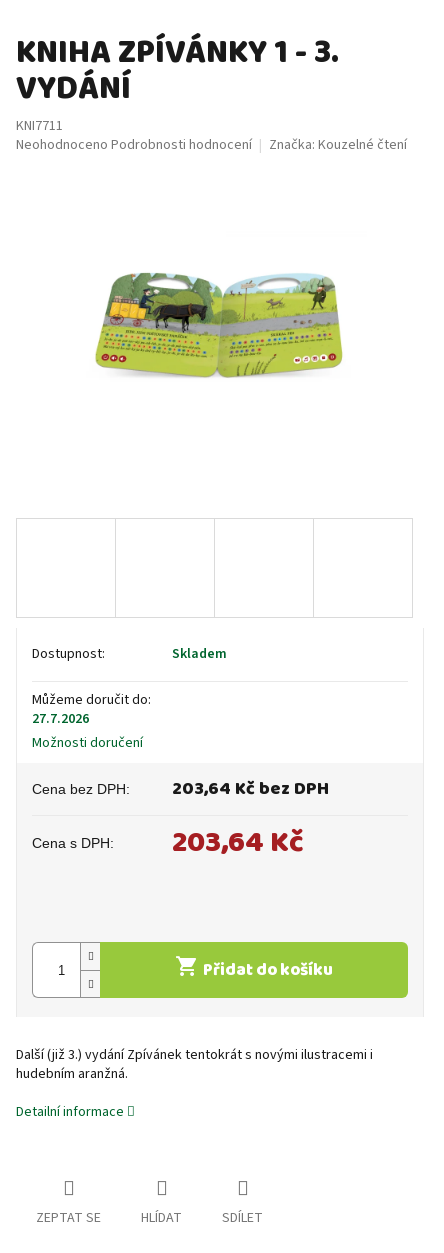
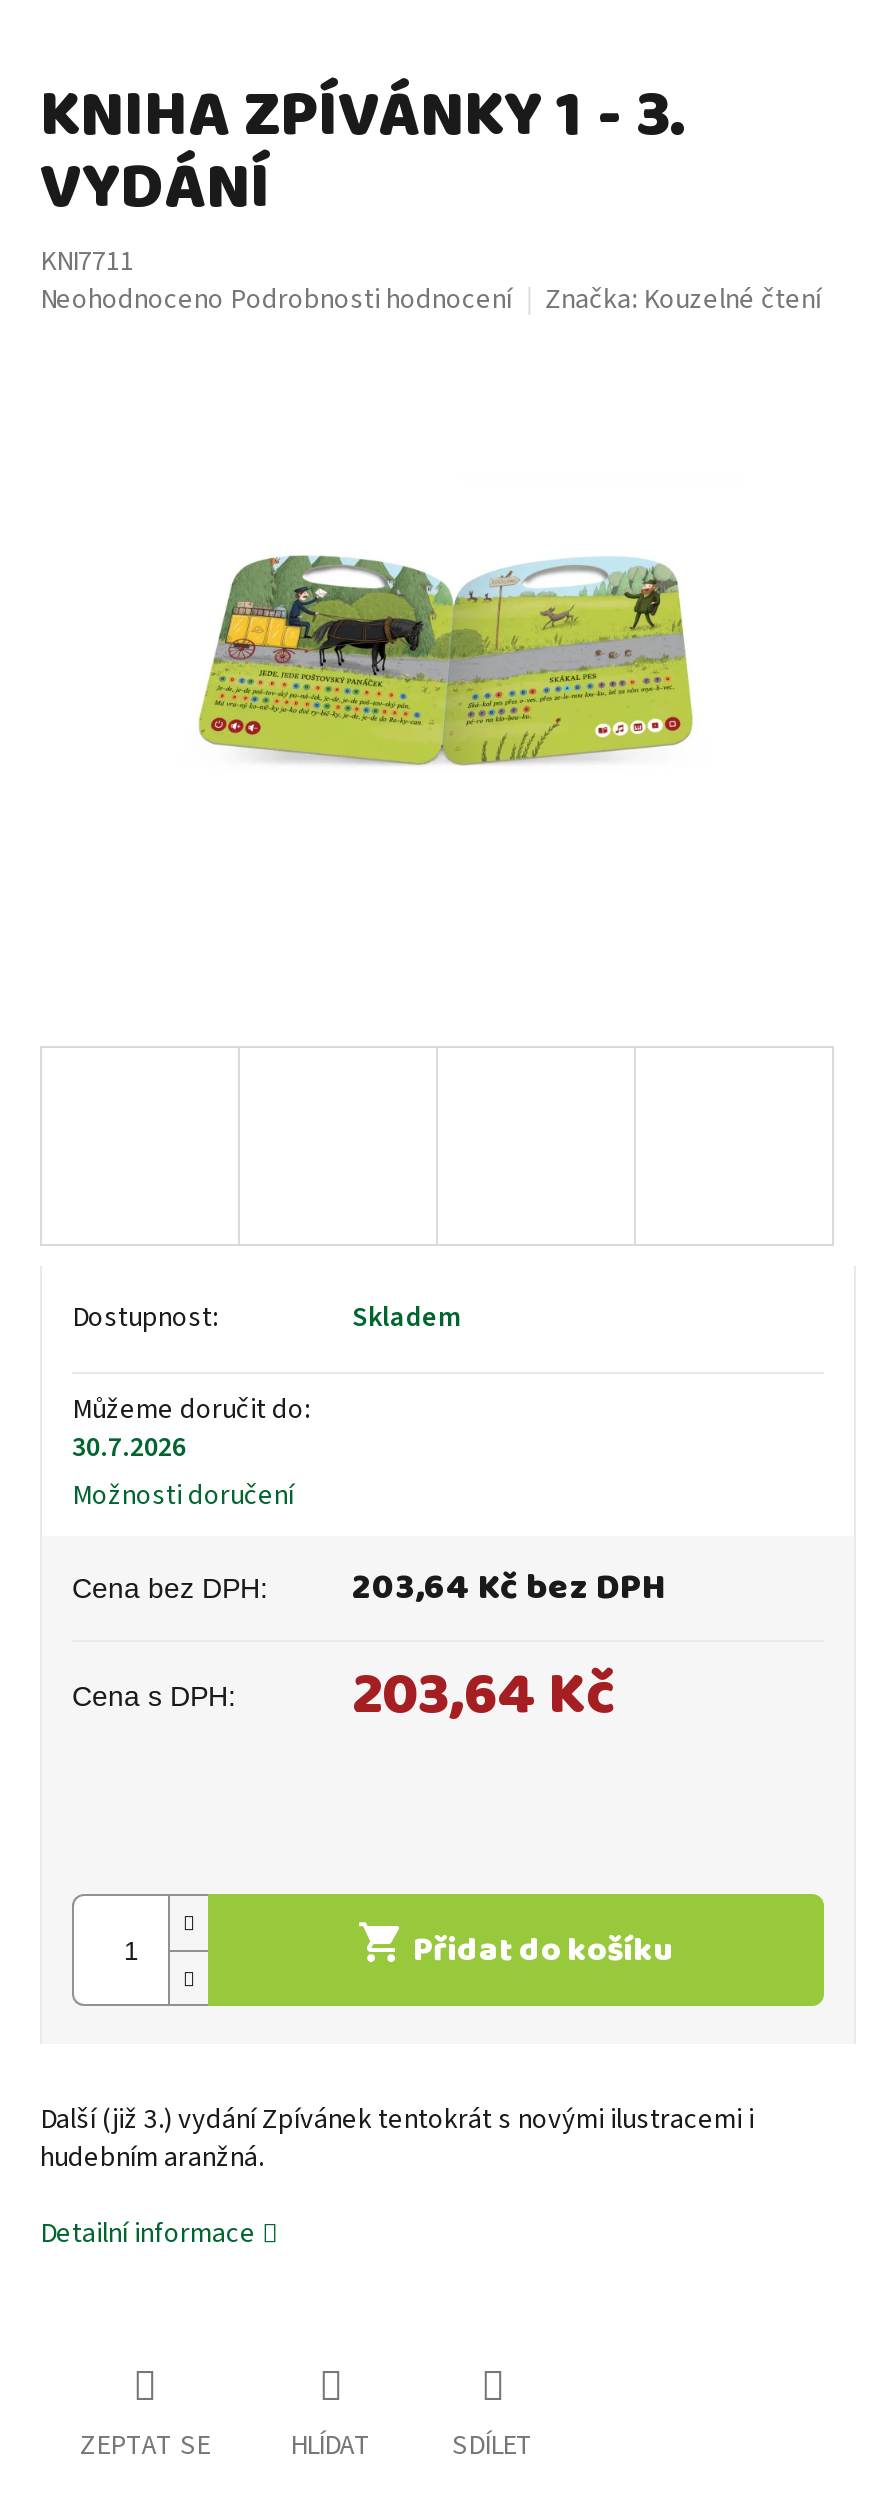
[32,709,89,729] 27.7.2026 -> [72,1428,186,1468] 30.7.2026

